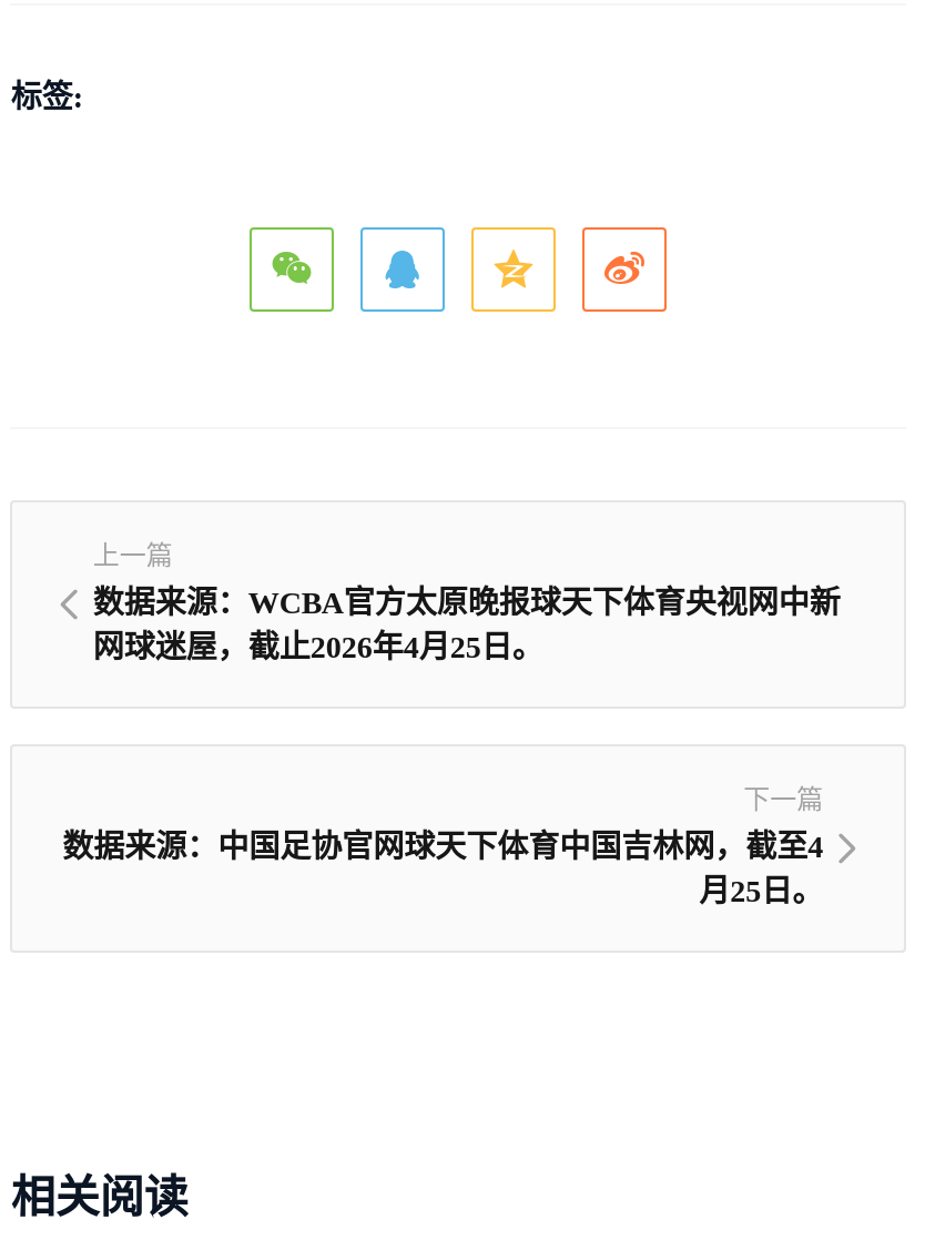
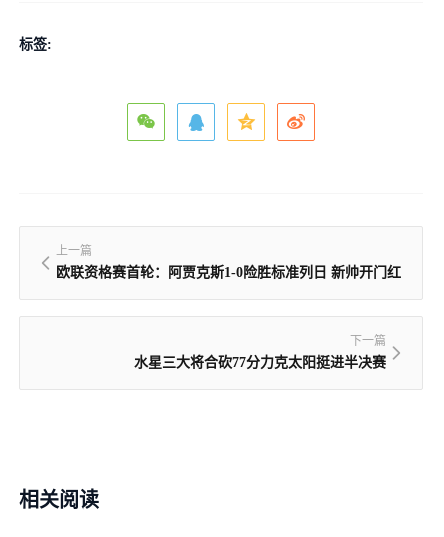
[93,586,840,664] 数据来源：WCBA官方太原晚报球天下体育央视网中新 | 网球迷屋，截止2026年4月25日。 -> [56,265,401,280] 欧联资格赛首轮：阿贾克斯1-0险胜标准列日 新帅开门红
[62,830,823,908] 数据来源：中国足协官网球天下体育中国吉林网，截至4 | 月25日。 -> [134,355,386,370] 水星三大将合砍77分力克太阳挺进半决赛

